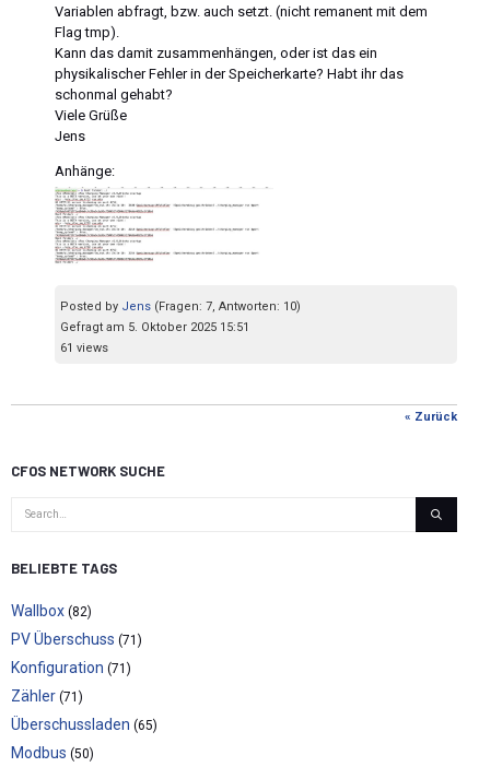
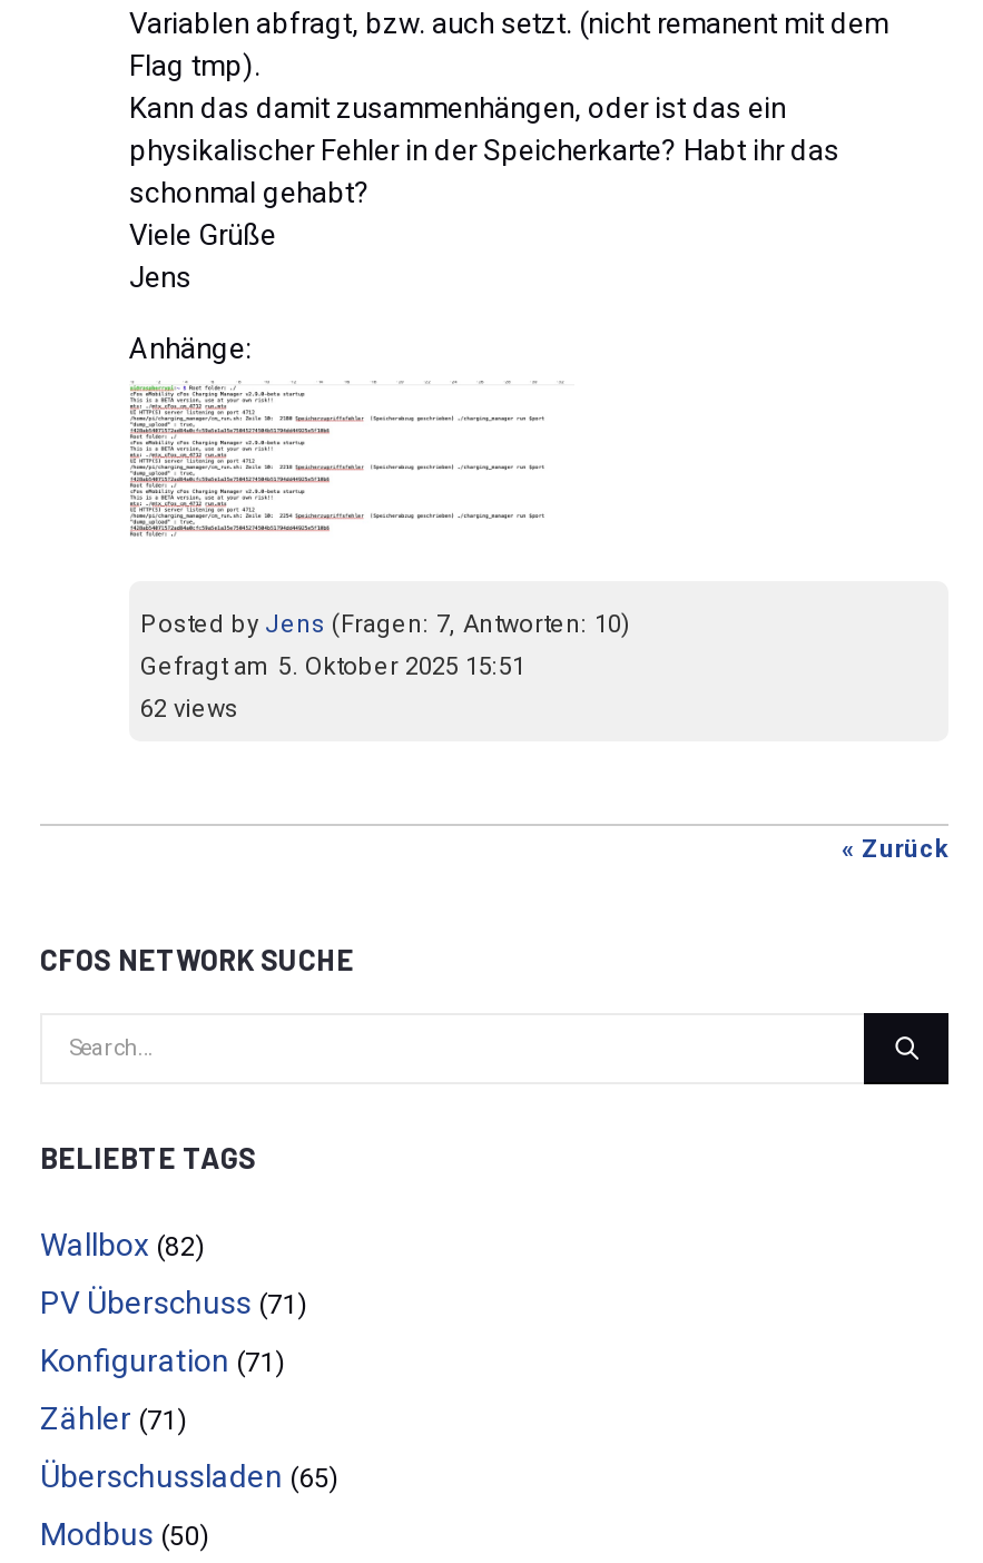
[60,341,108,355] 61 views -> [140,695,238,724] 62 views

